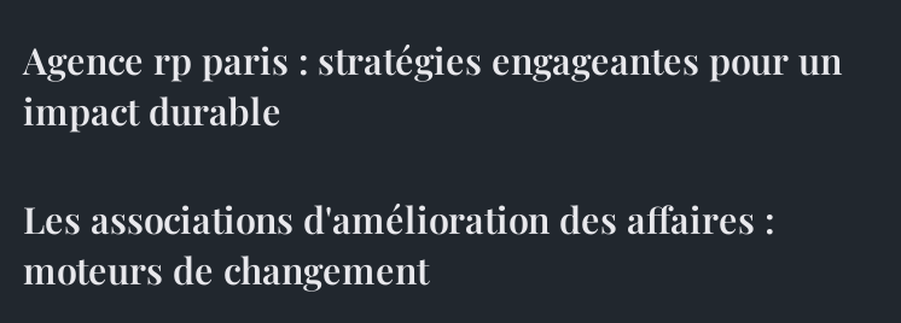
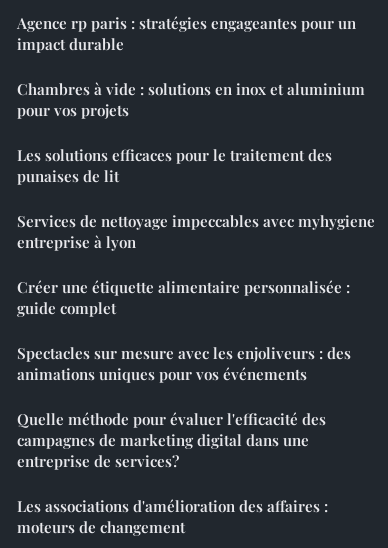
none -> [17,79,375,471] Chambres à vide : solutions en inox et aluminium | pour vos projets | Les solutions efficaces pour le traitement des | punaises de lit | Services de nettoyage impeccables avec myhygiene | entreprise à lyon | Créer une étiquette alimentaire personnalisée : | guide complet | Spectacles sur mesure avec les enjoliveurs : des | animations uniques pour vos événements | Quelle méthode pour évaluer l'efficacité des | campagnes de marketing digital dans une | entreprise de services?

